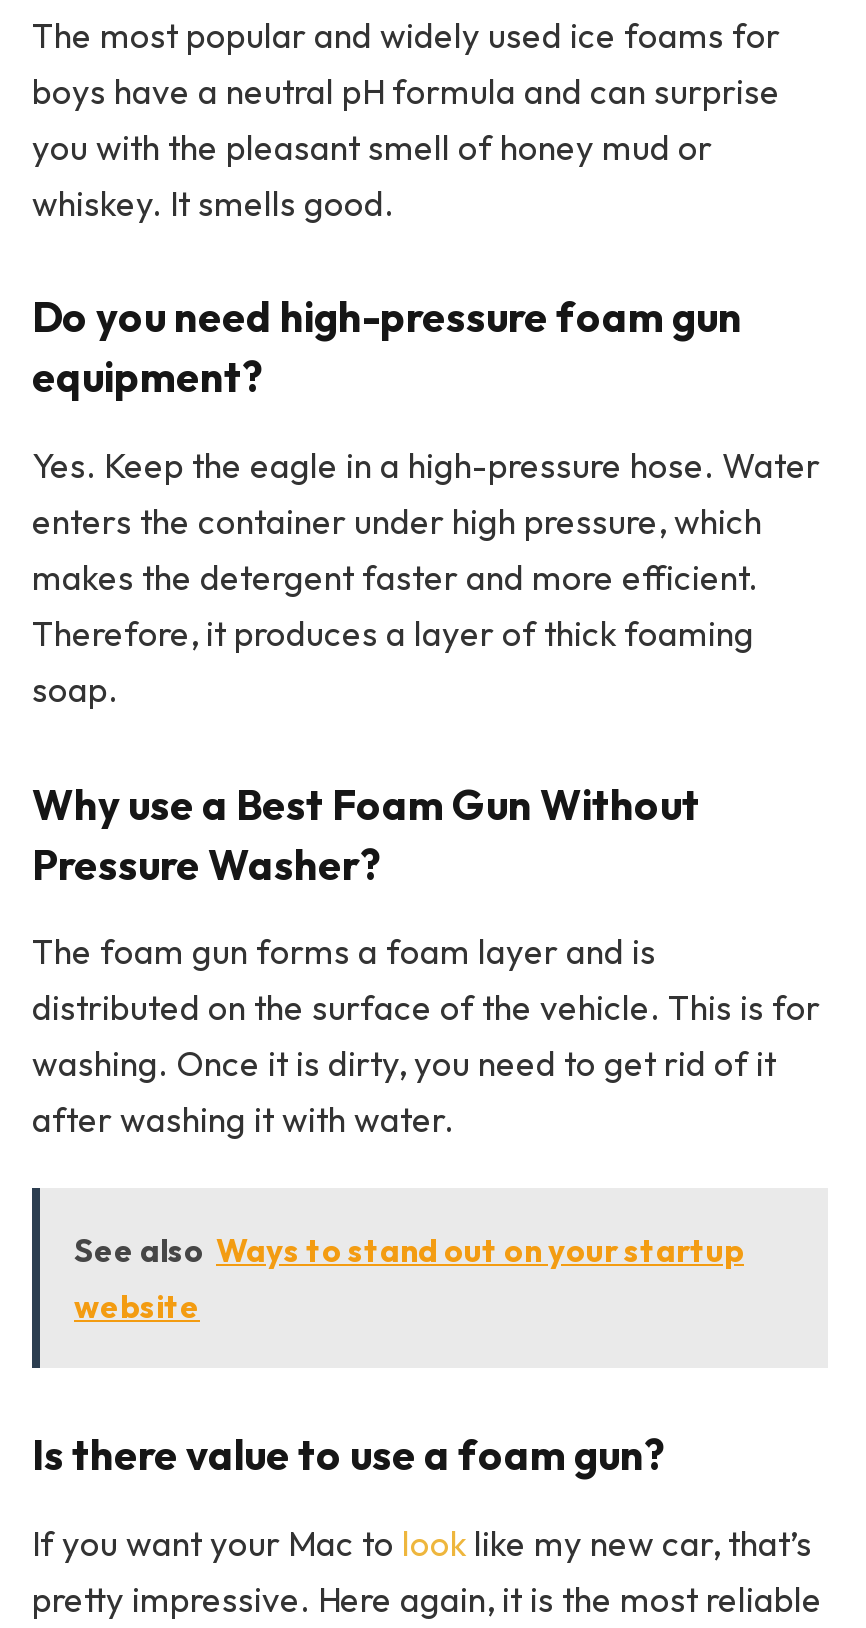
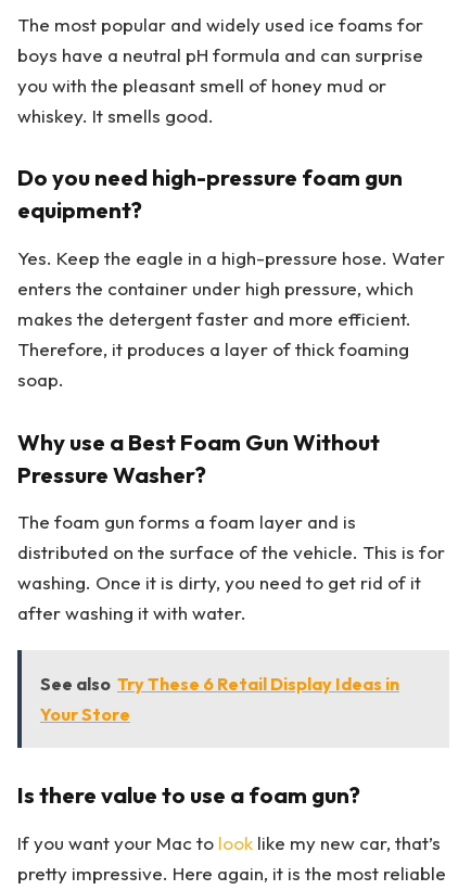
[74,1231,744,1327] See also Ways to stand out on your startup | website -> [40,673,399,725] See also Try These 6 Retail Display Ideas in | Your Store

